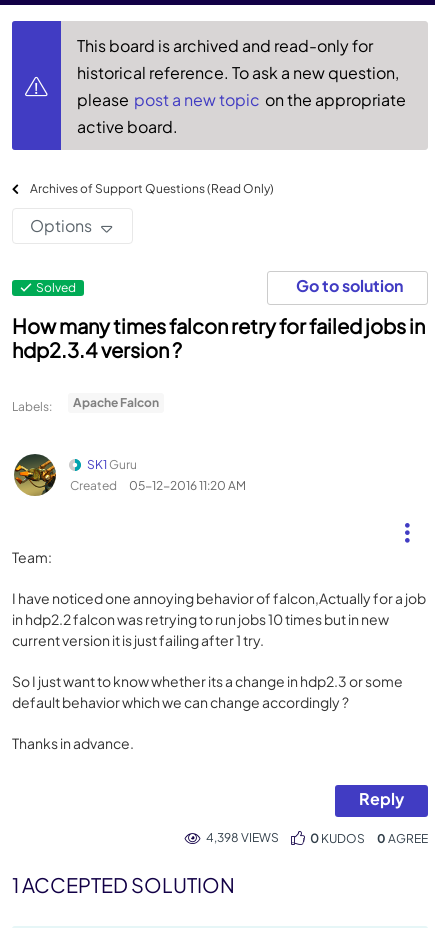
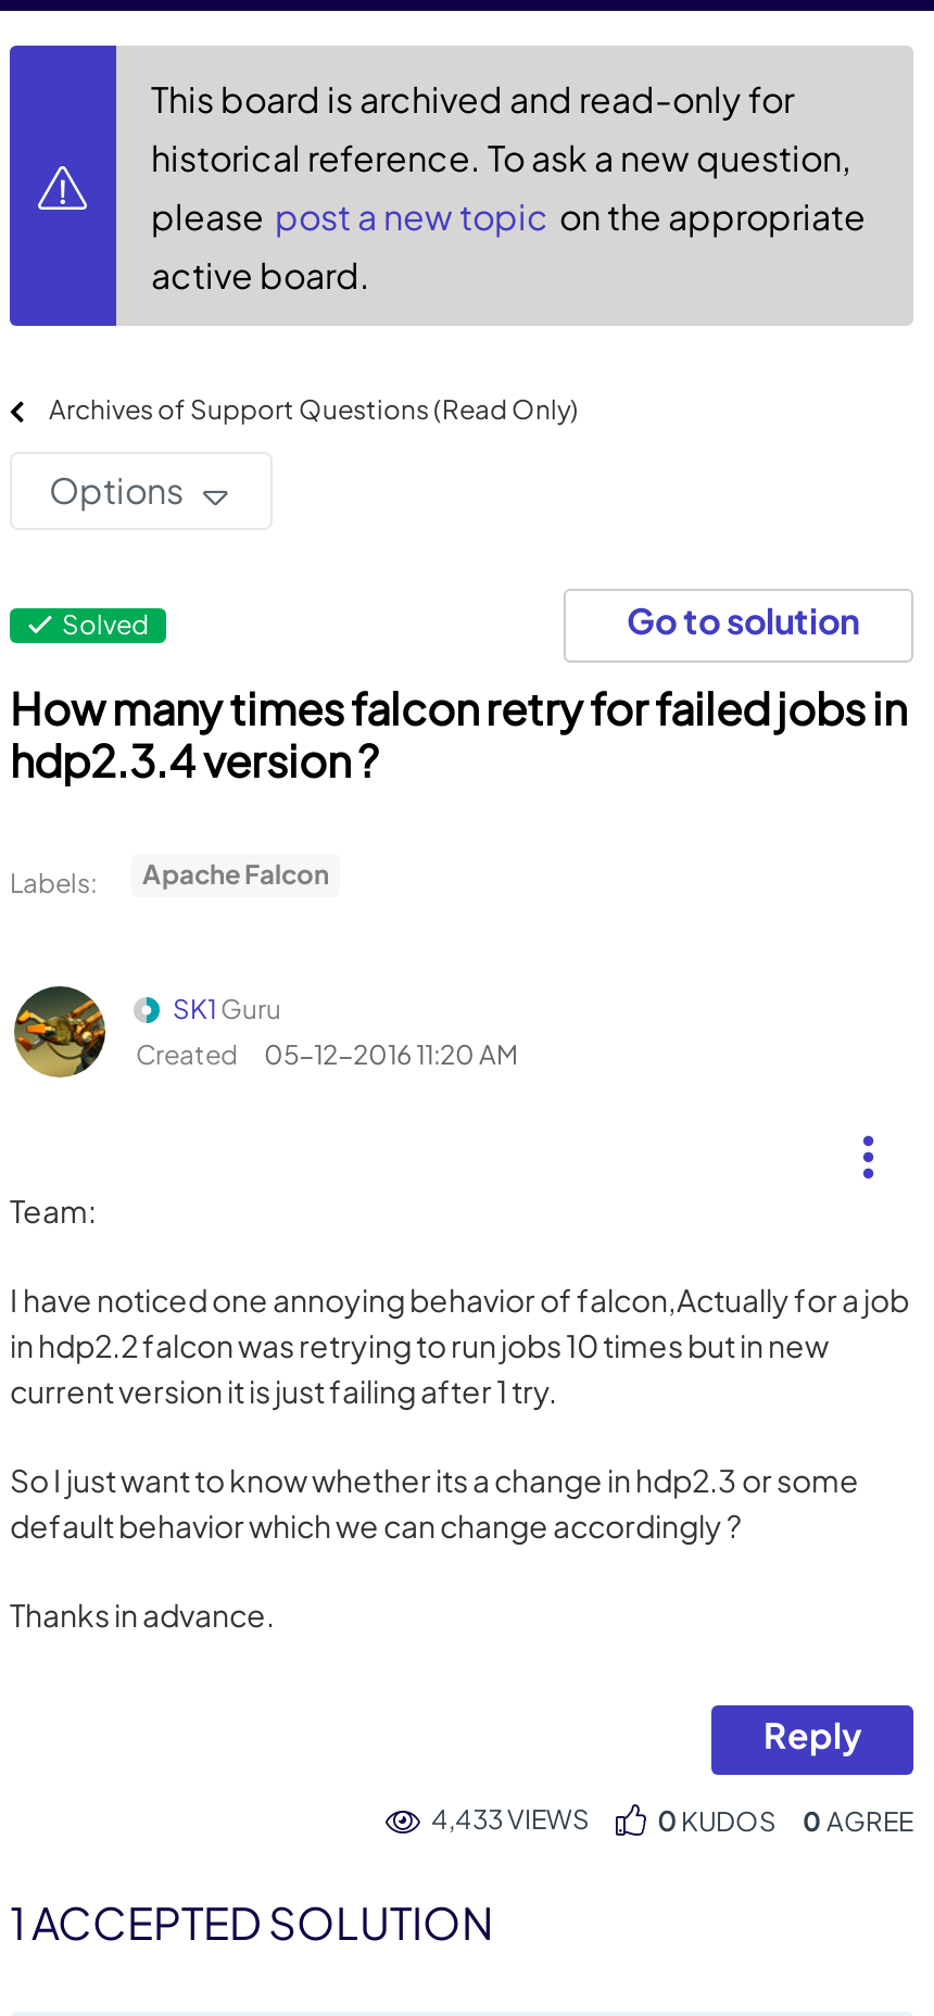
[206,830,279,845] 4,398 VIEWS -> [431,1803,590,1836] 4,433 VIEWS

